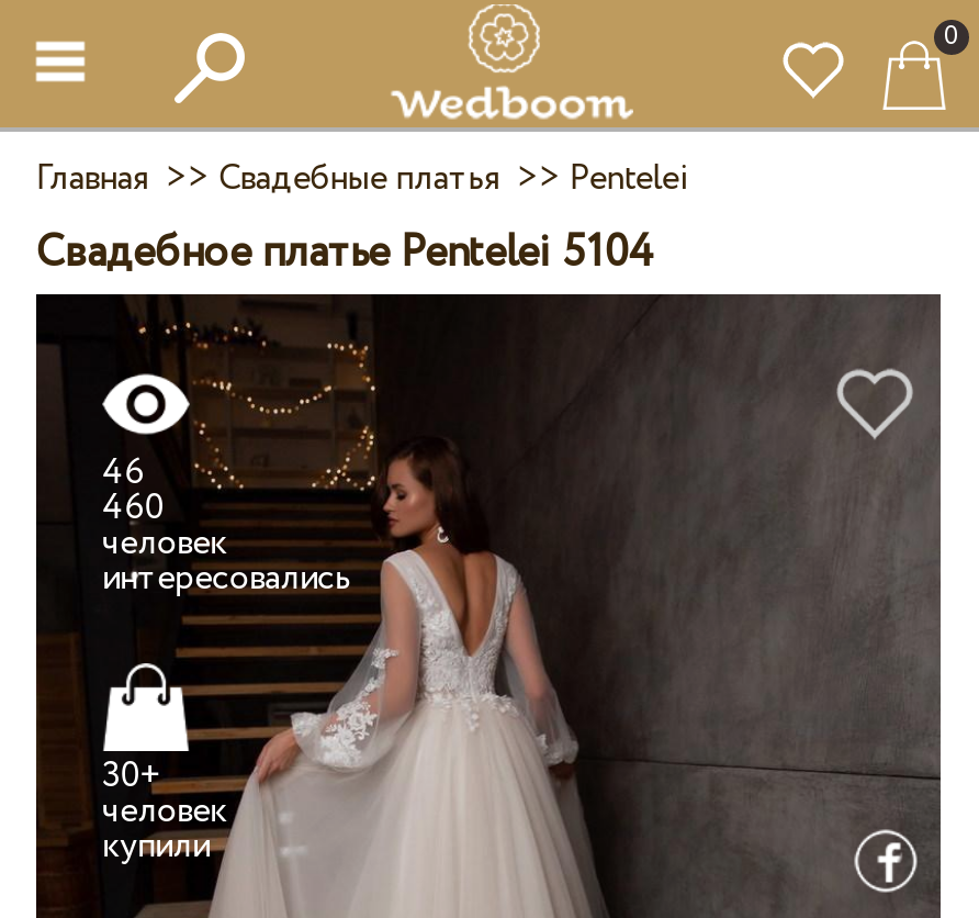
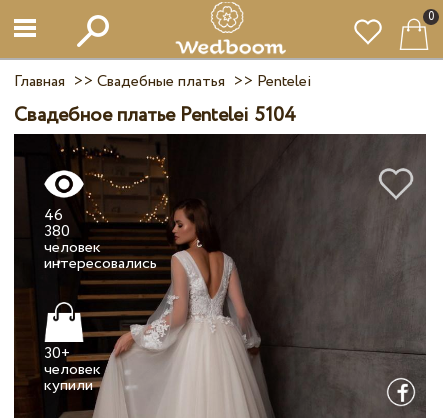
[103,484,164,534] 460 -> [44,220,70,243] 380

